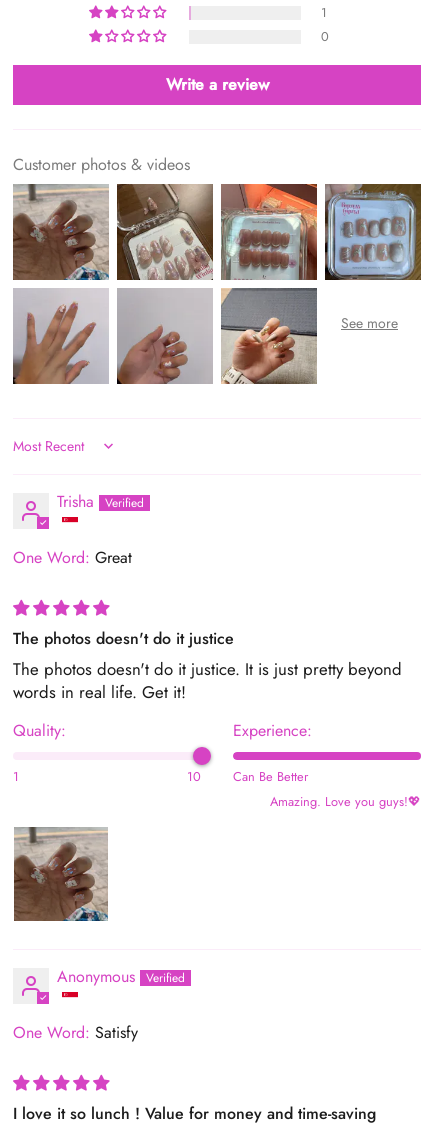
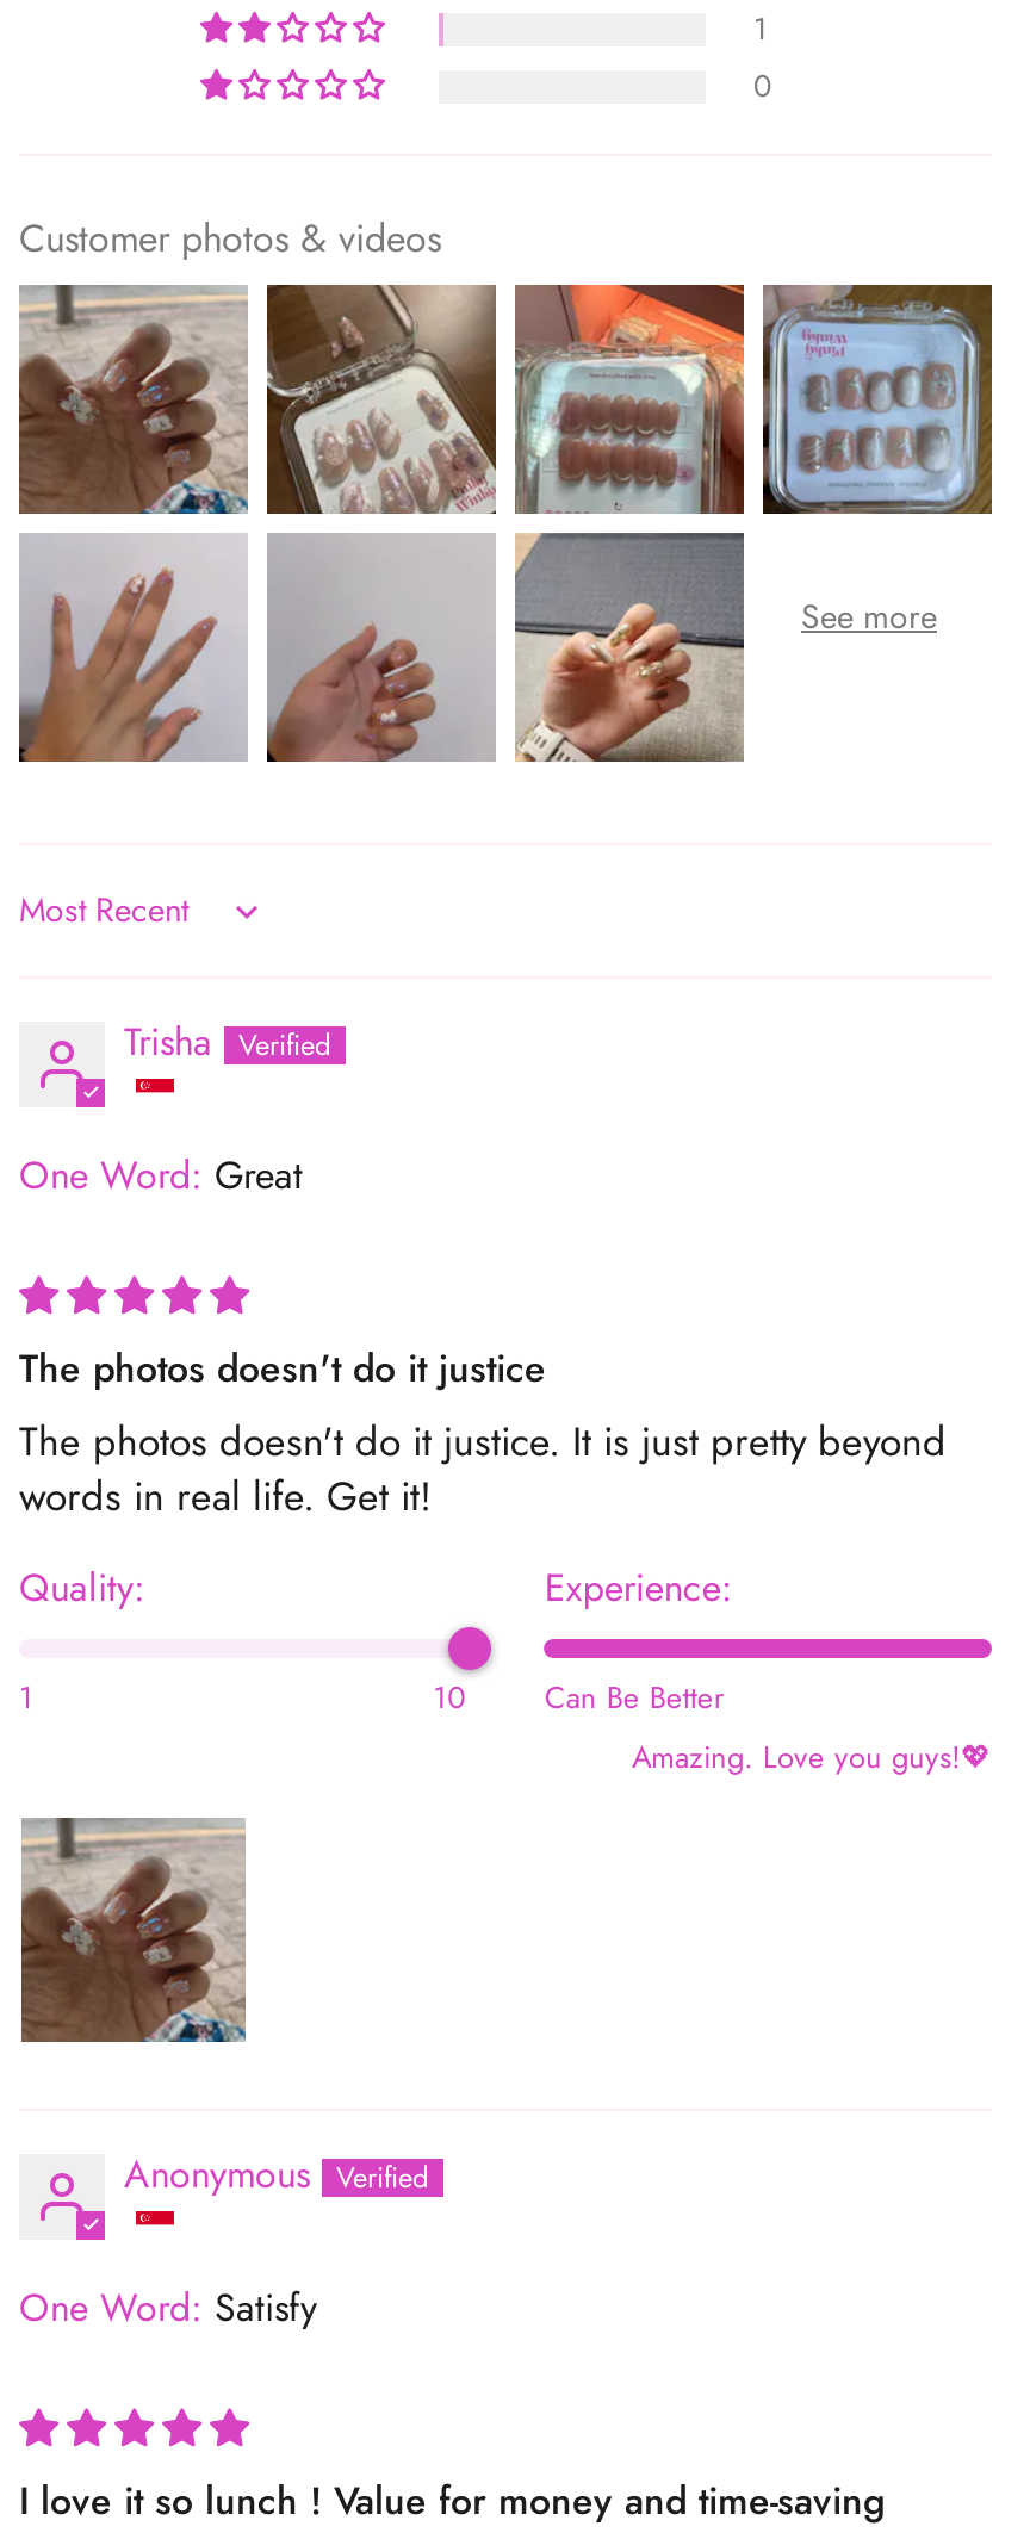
[165,73,268,96] Write a review -> none

